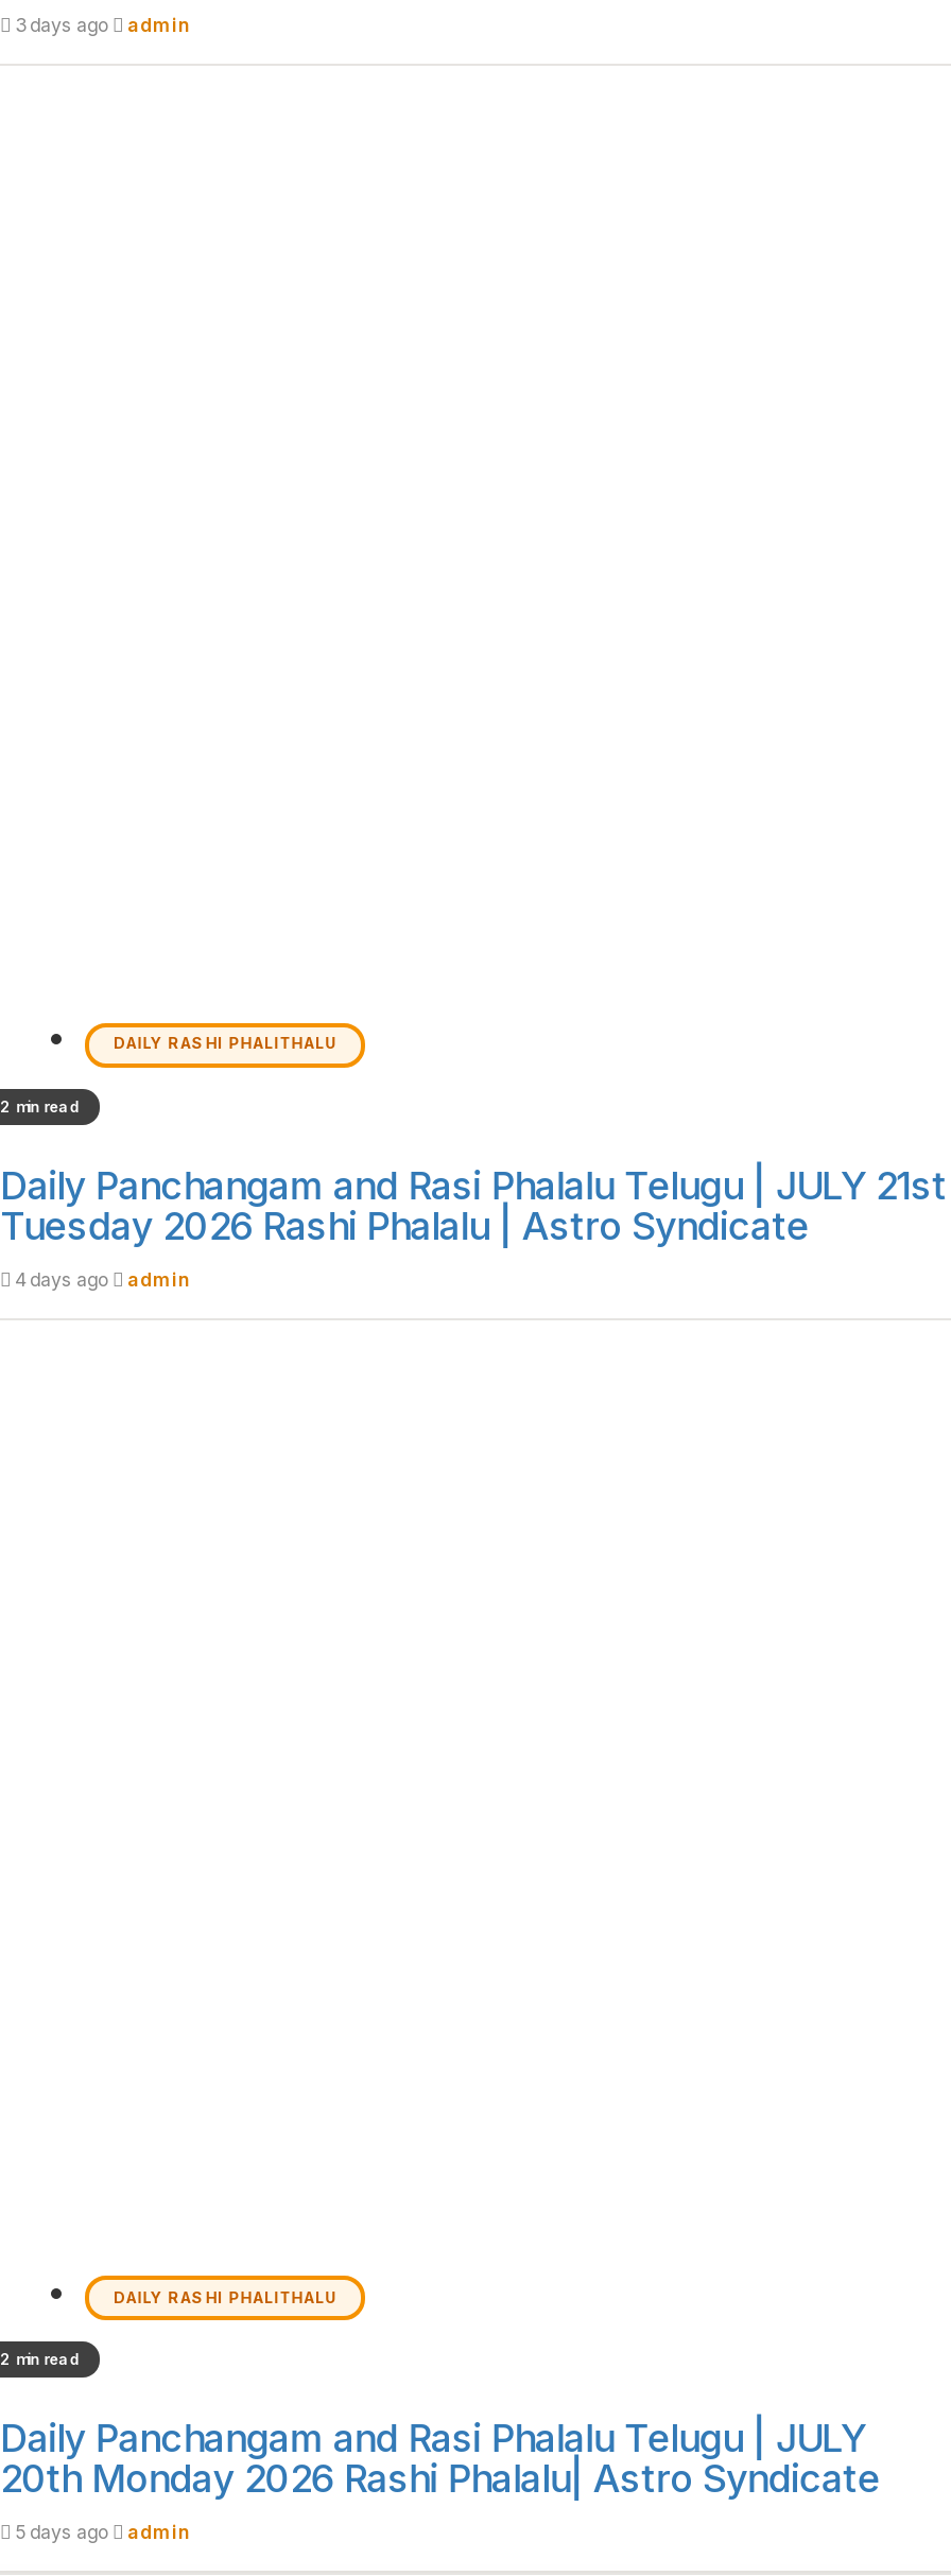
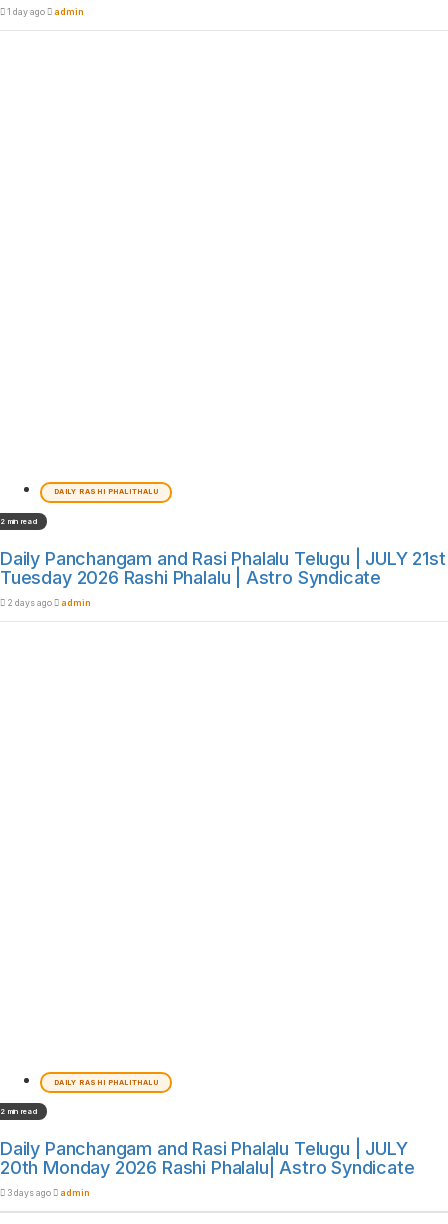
[11,13,191,36] 3 days ago admin -> [5,6,84,17] 1 day ago admin
[11,1266,191,1290] 4 days ago admin -> [5,596,91,607] 2 days ago admin
[11,2520,191,2543] 5 days ago admin -> [5,1187,90,1198] 3 days ago admin

